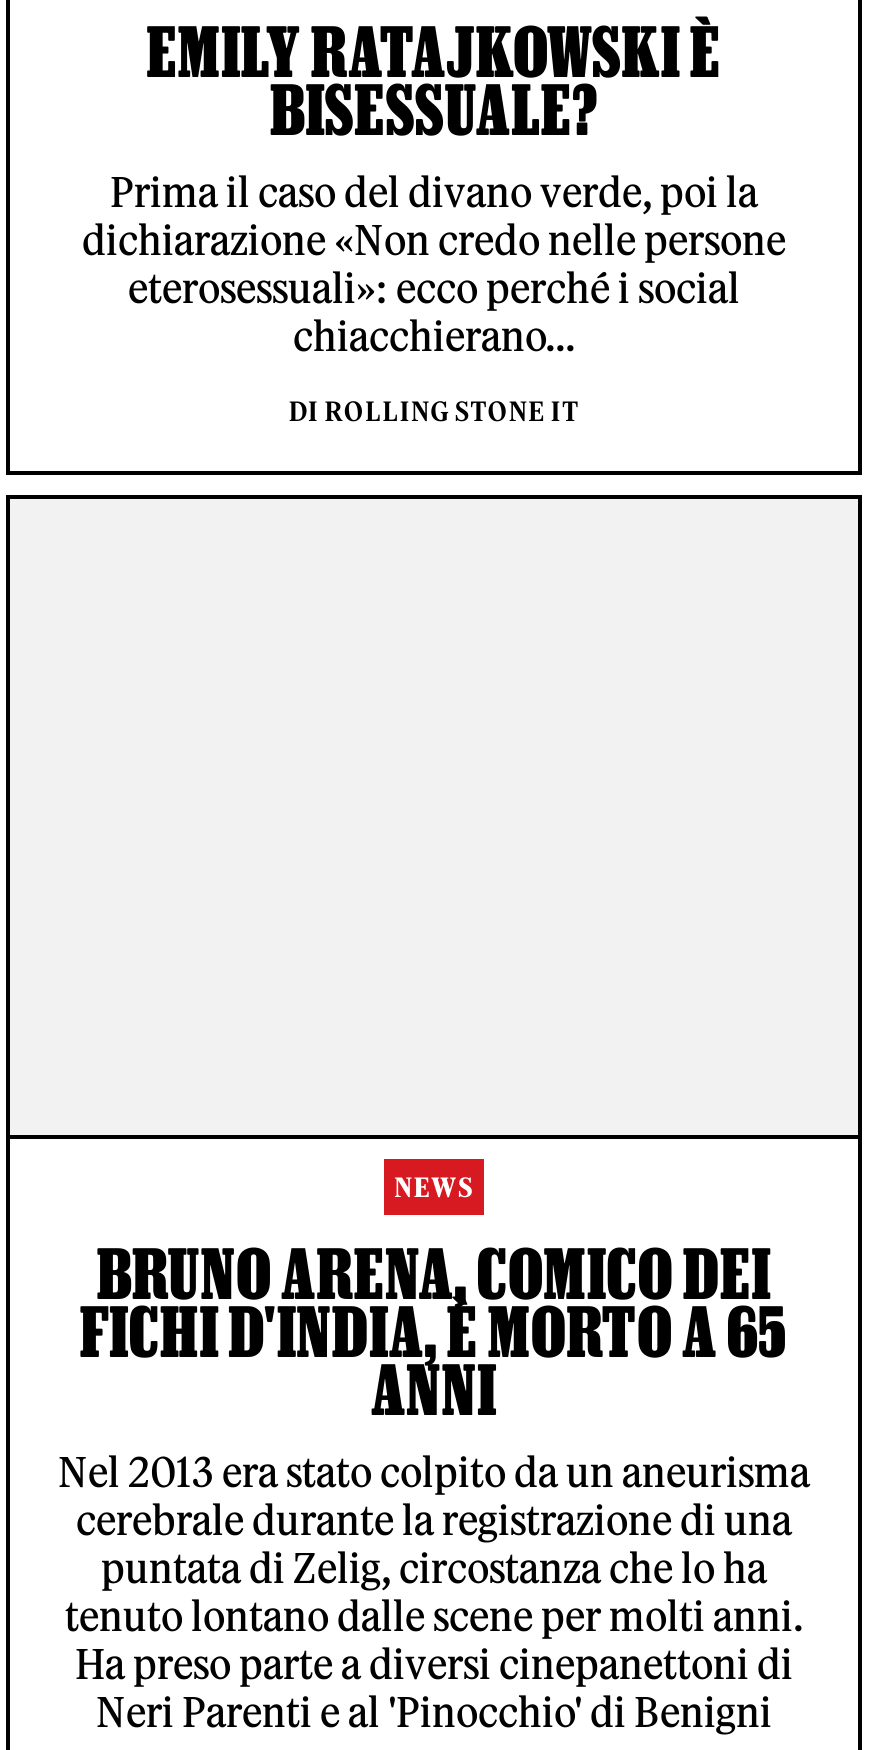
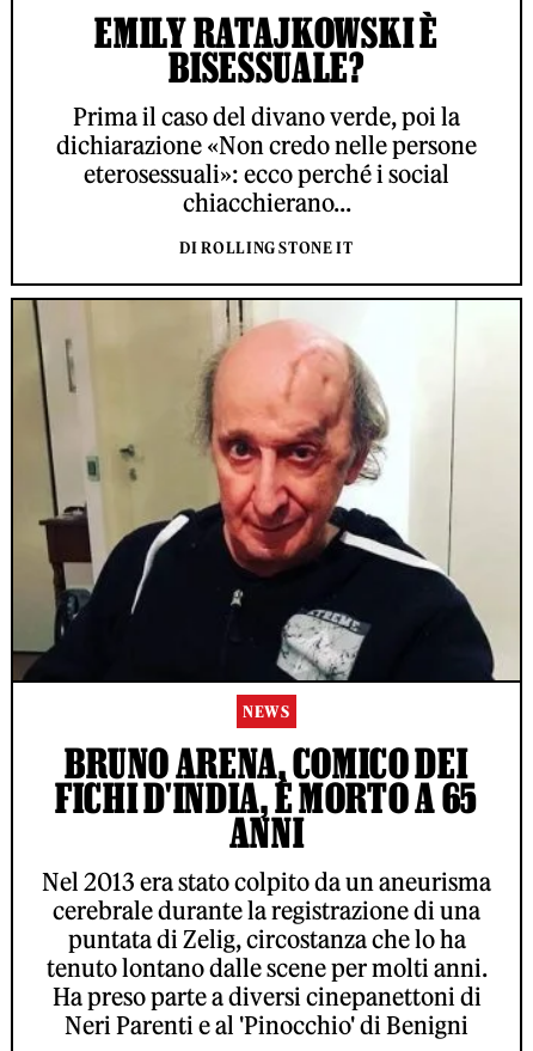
none -> [12,299,520,682] [image]

